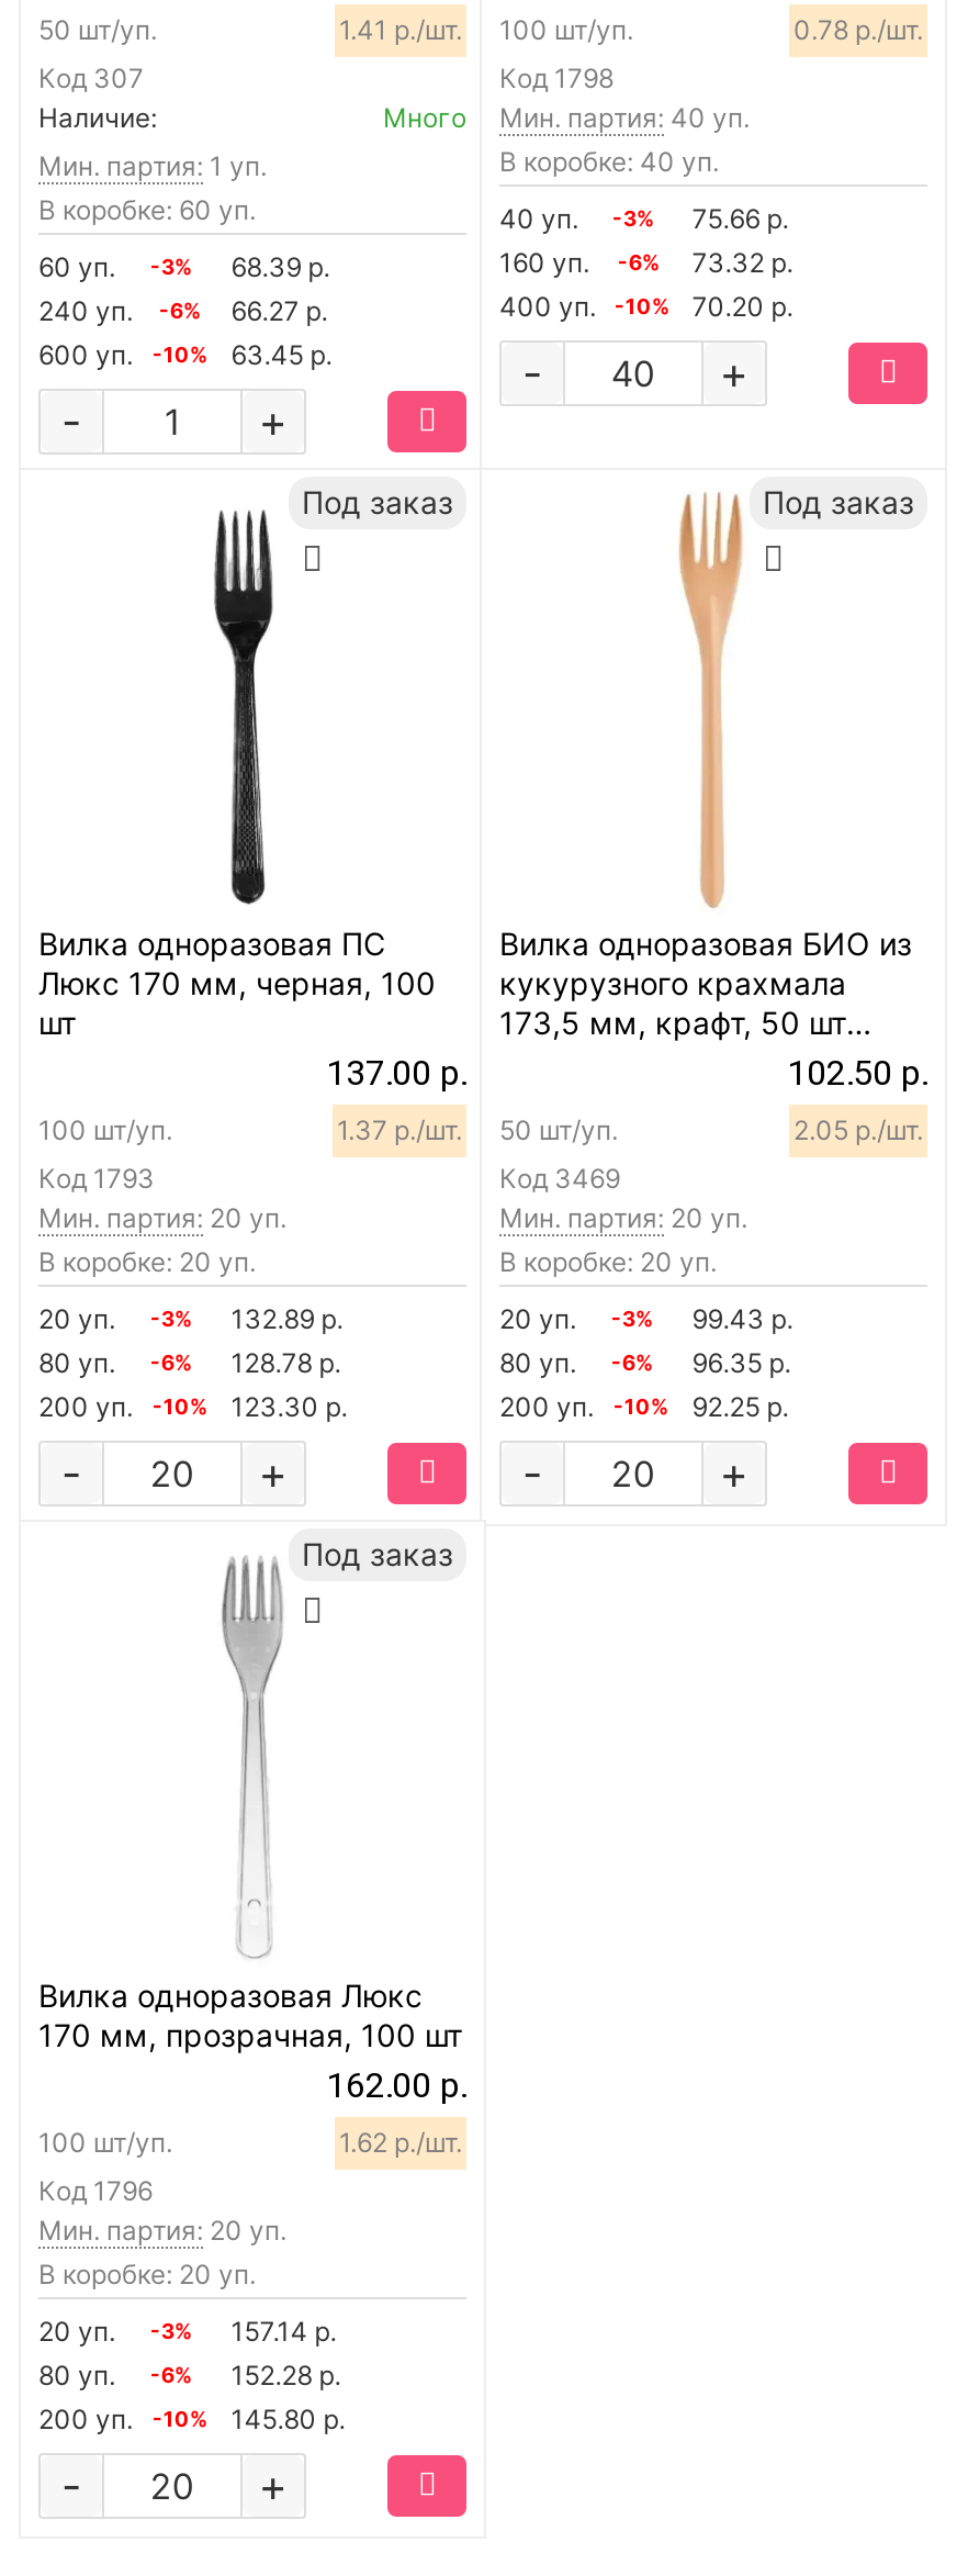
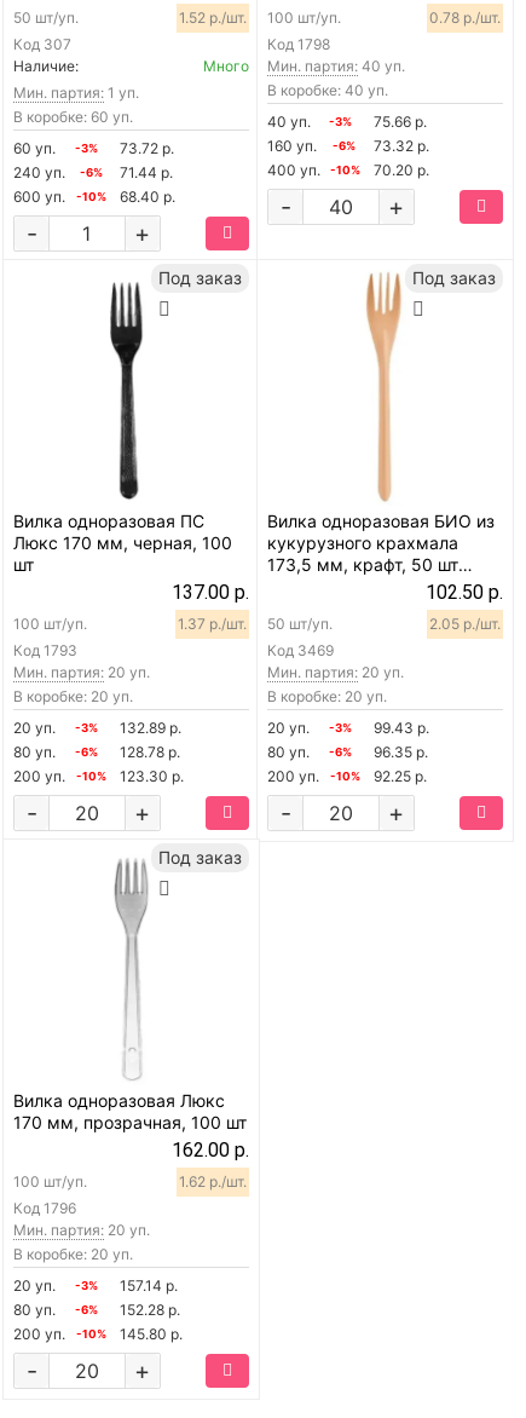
[339,13,633,46] 1.41 р./шт. 100 шт/уп. -> [179,8,341,27] 1.52 р./шт. 100 шт/уп.
[38,250,330,283] 60 уп. -3% 68.39 р. -> [13,139,174,157] 60 уп. -3% 73.72 р.
[38,294,328,327] 240 уп. -6% 66.27 р. -> [13,163,173,181] 240 уп. -6% 71.44 р.
[38,338,332,371] 600 уп. -10% 63.45 р. -> [13,188,175,206] 600 уп. -10% 68.40 р.

